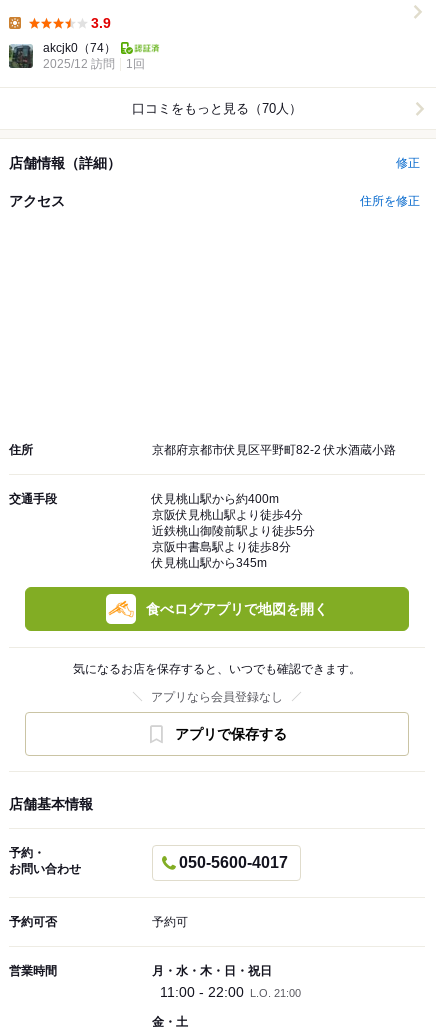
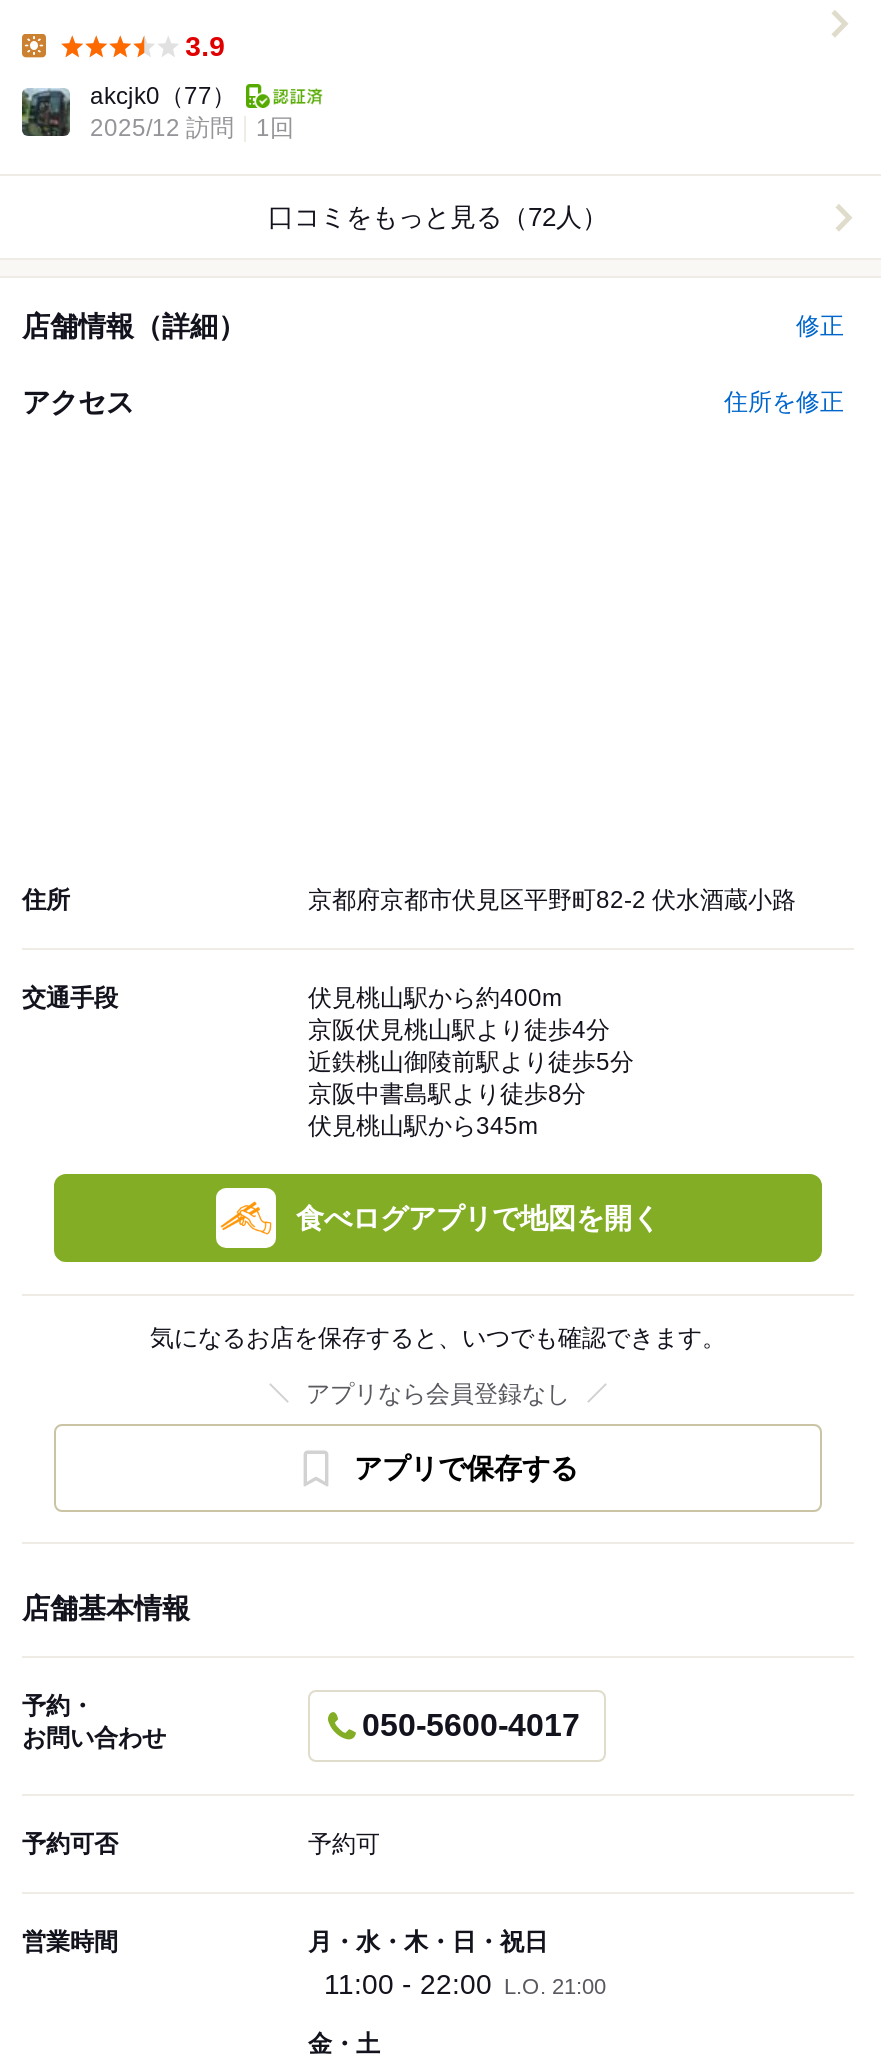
[43,41,116,55] akcjk0（74） -> [90,82,236,110] akcjk0（77）
[132,101,302,116] 口コミをもっと見る（70人） -> [268,202,608,232] 口コミをもっと見る（72人）

